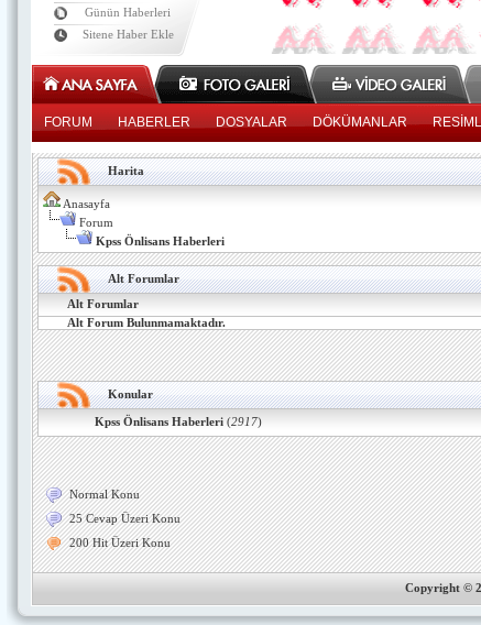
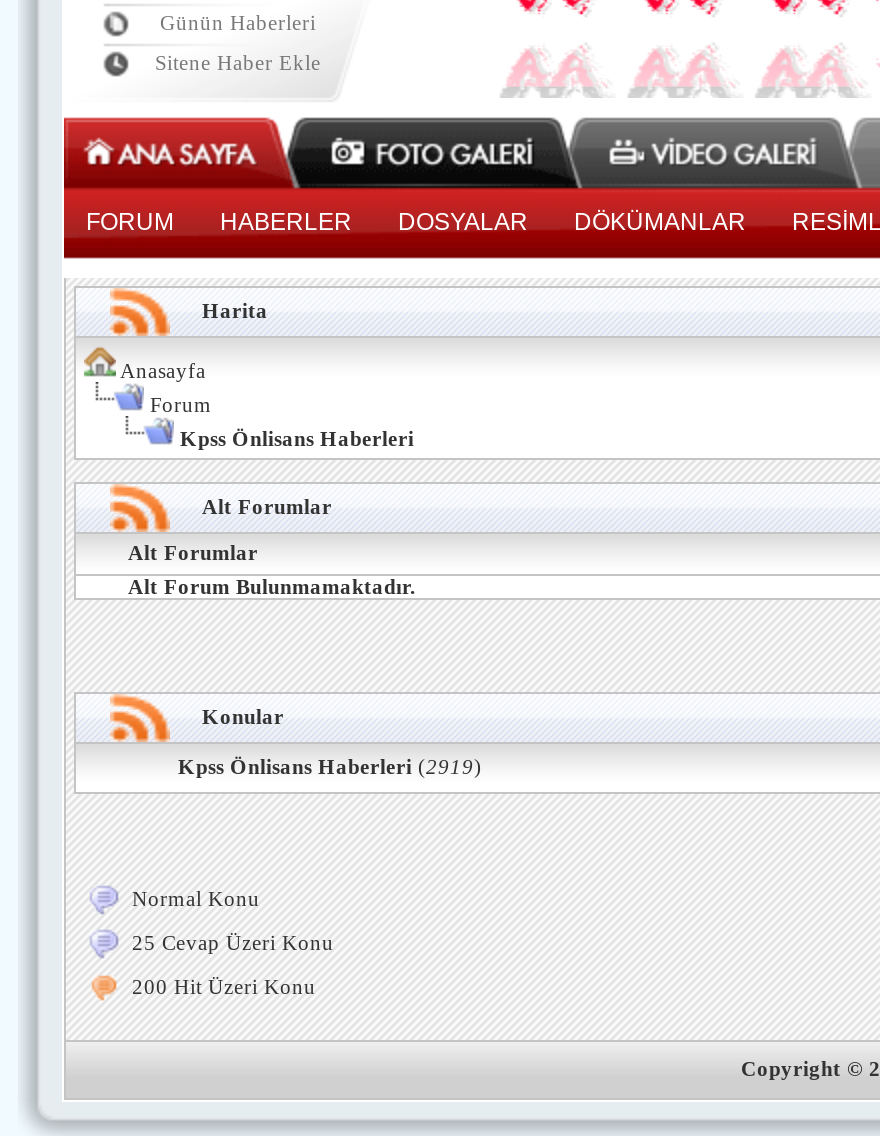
[91,416,262,428] Kpss Önlisans Haberleri (2917) -> [172,756,482,778] Kpss Önlisans Haberleri (2919)

